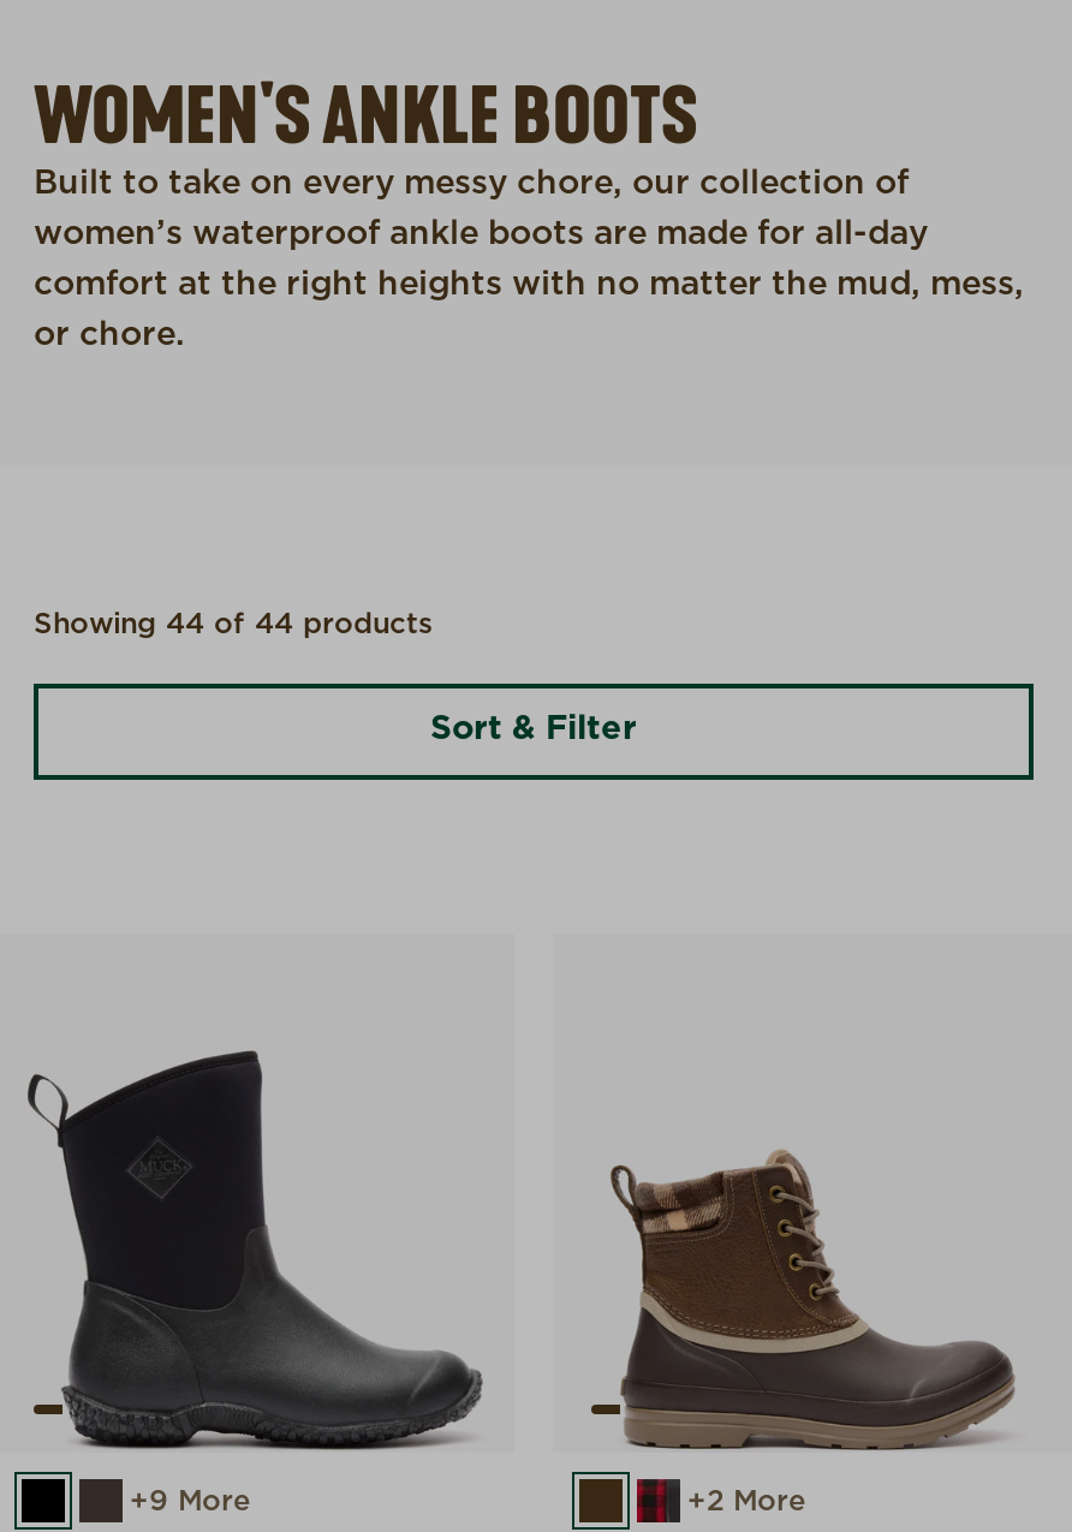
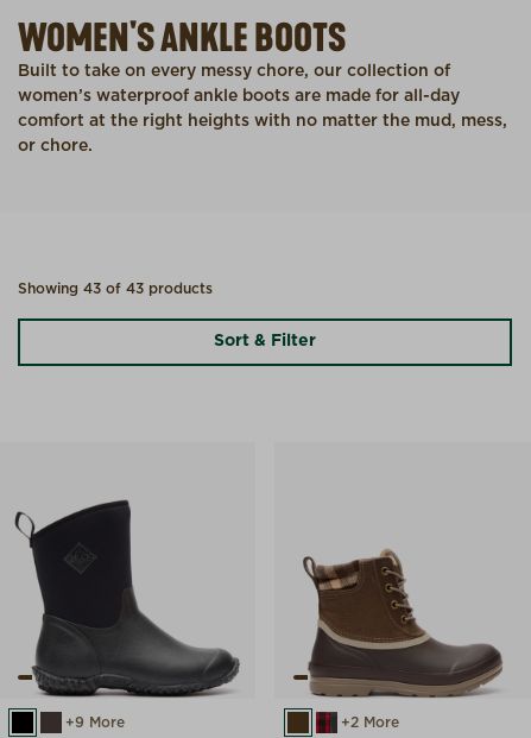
[34,608,433,637] Showing 44 of 44 products -> [18,281,213,296] Showing 43 of 43 products

